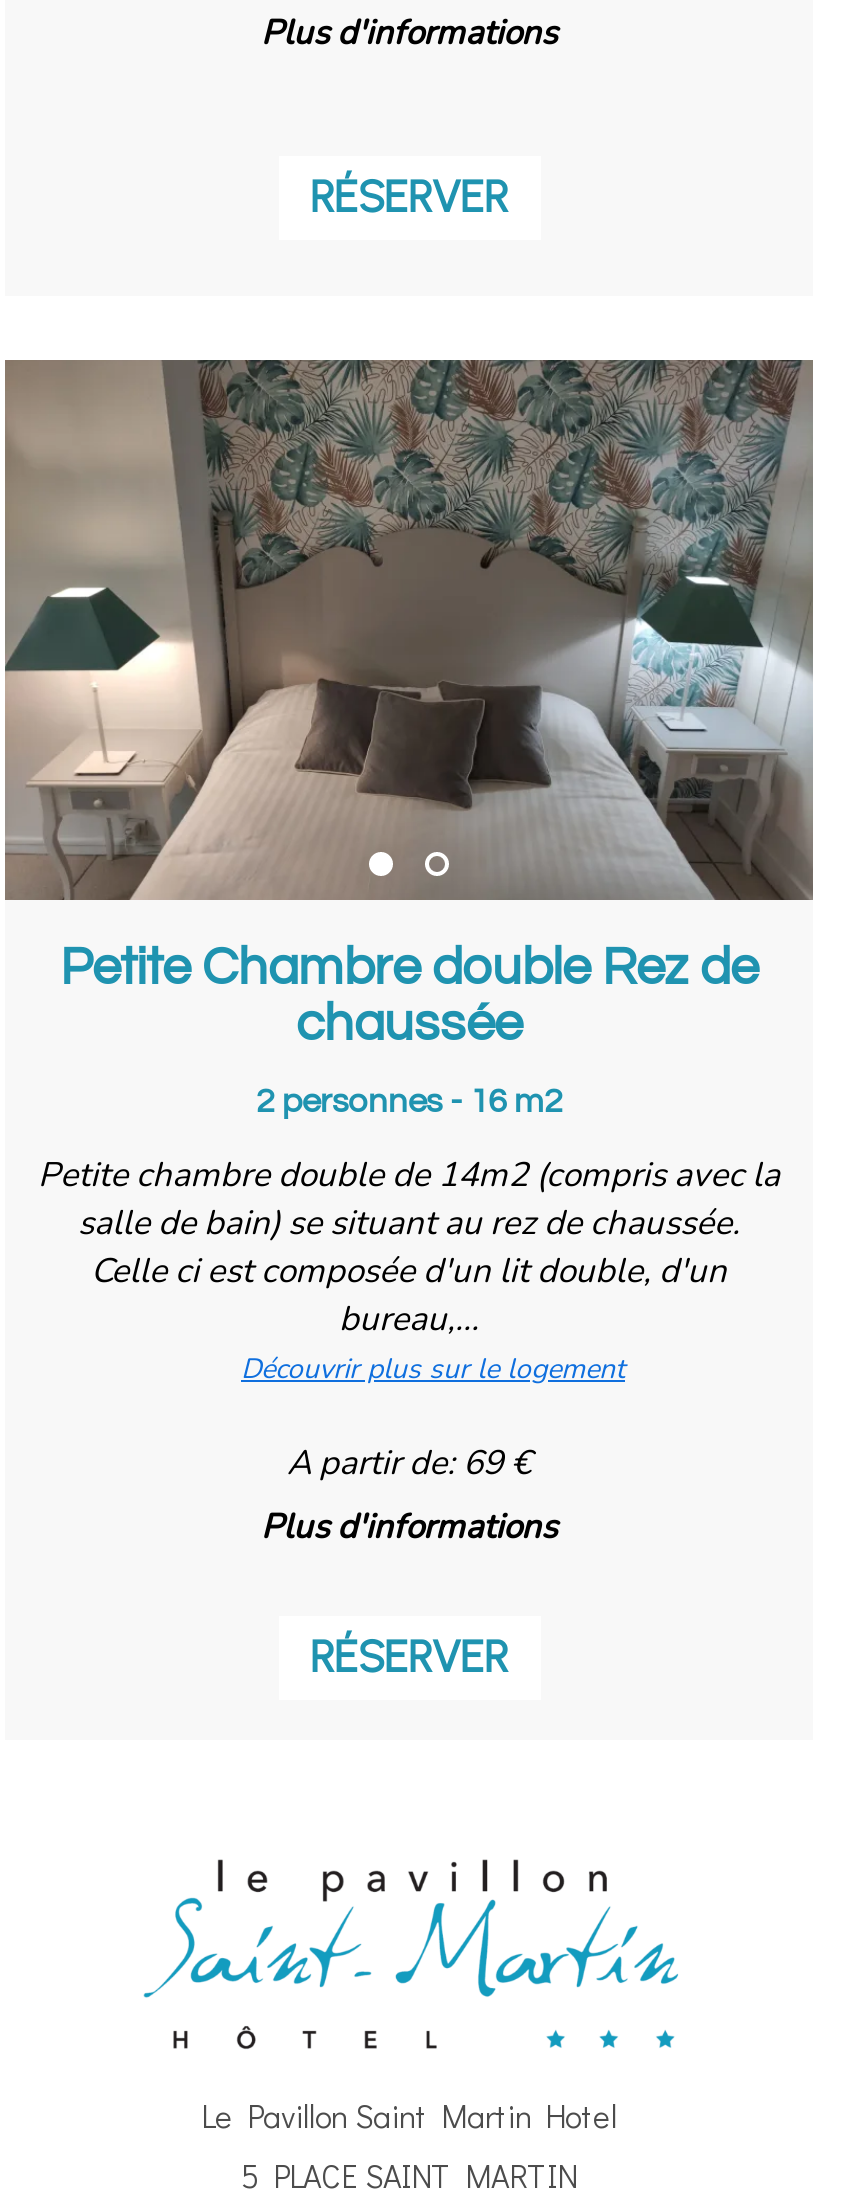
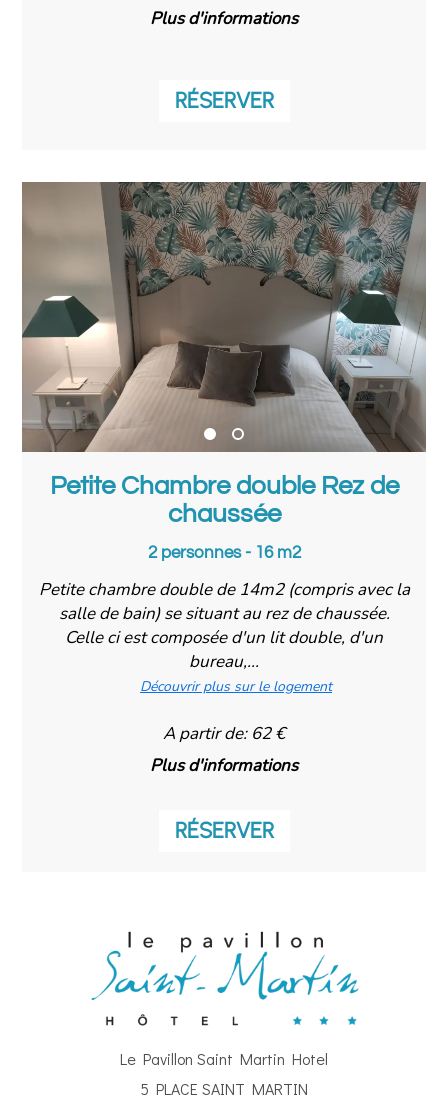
[287,1441,531,1487] A partir de: 69 € -> [163,722,285,745] A partir de: 62 €

